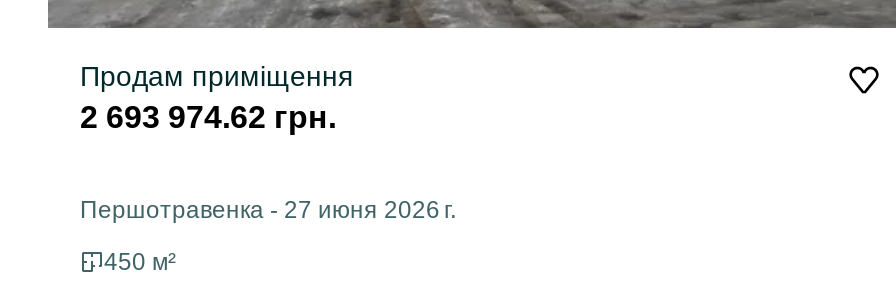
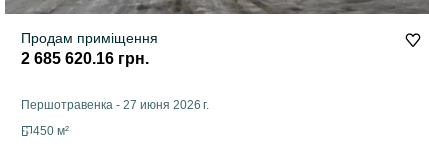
[80,101,336,135] 2 693 974.62 грн. -> [21,50,149,67] 2 685 620.16 грн.

